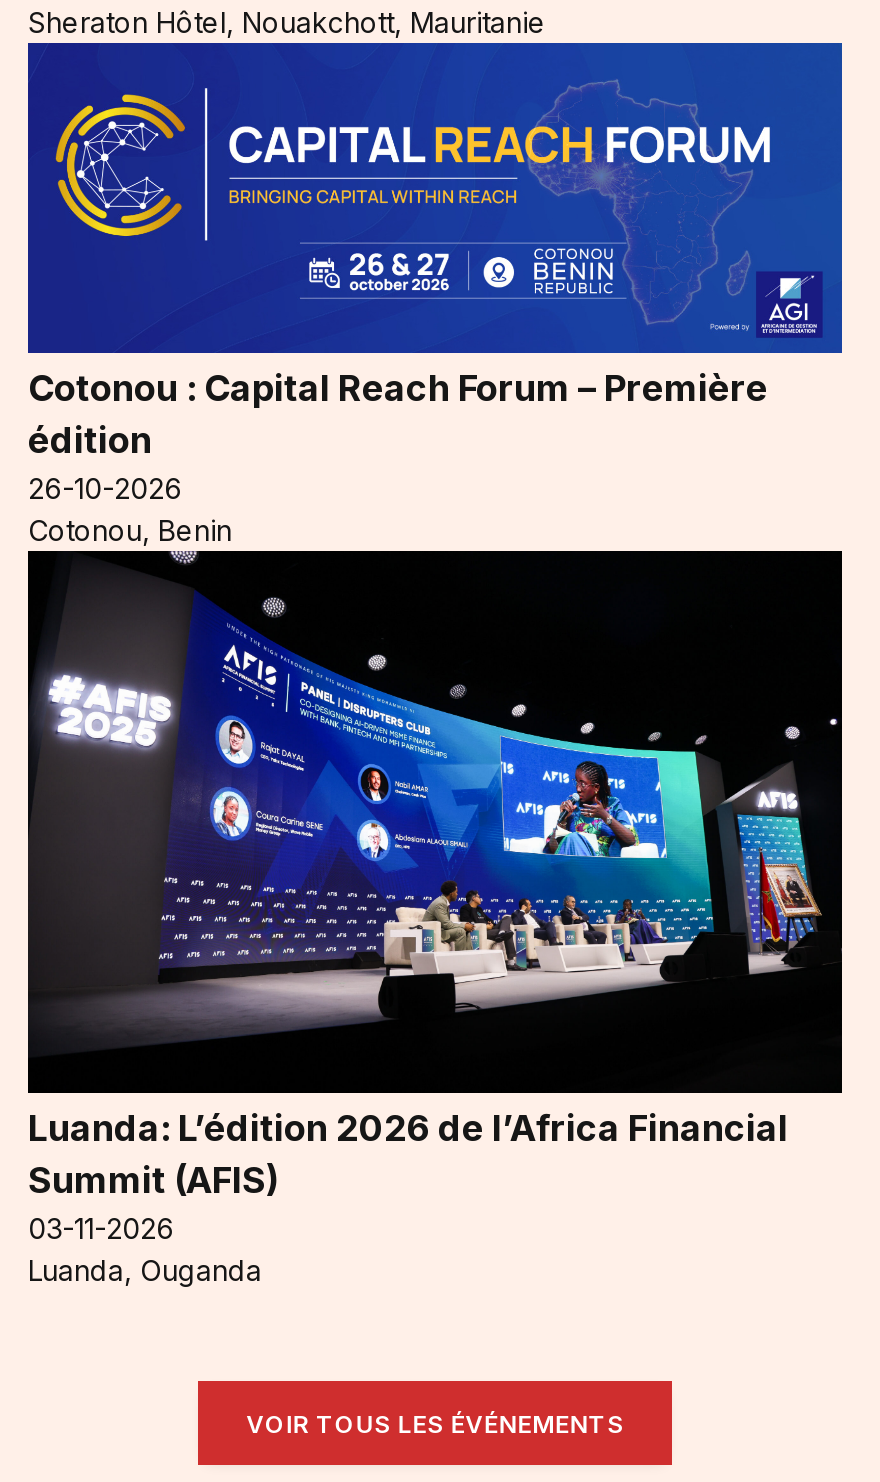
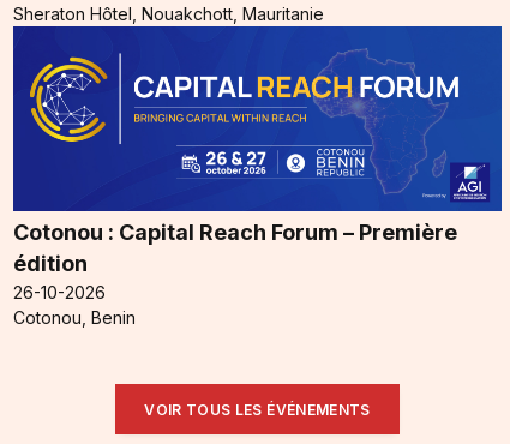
[26,548,844,1288] [image] | Luanda: L’édition 2026 de l’Africa Financial | Summit (AFIS) | 03-11-2026 | Luanda, Ouganda -> none

